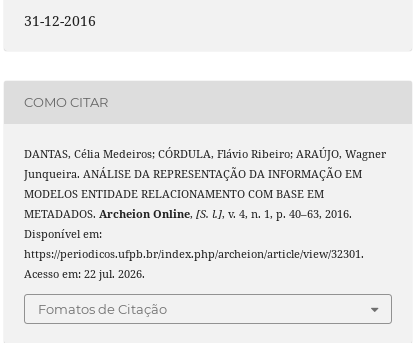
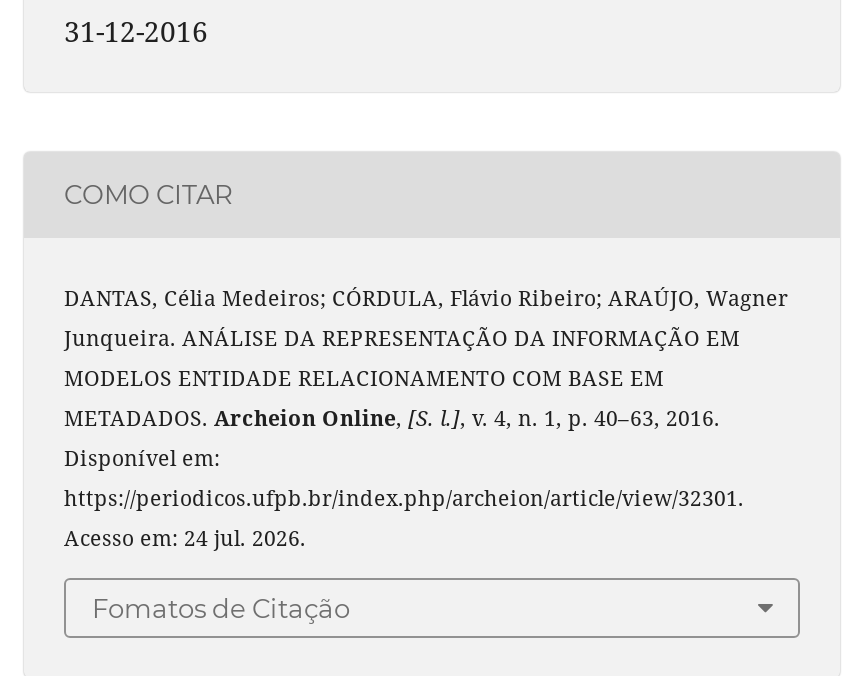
[24,267,145,281] Acesso em: 22 jul. 2026. -> [64,524,306,552] Acesso em: 24 jul. 2026.

